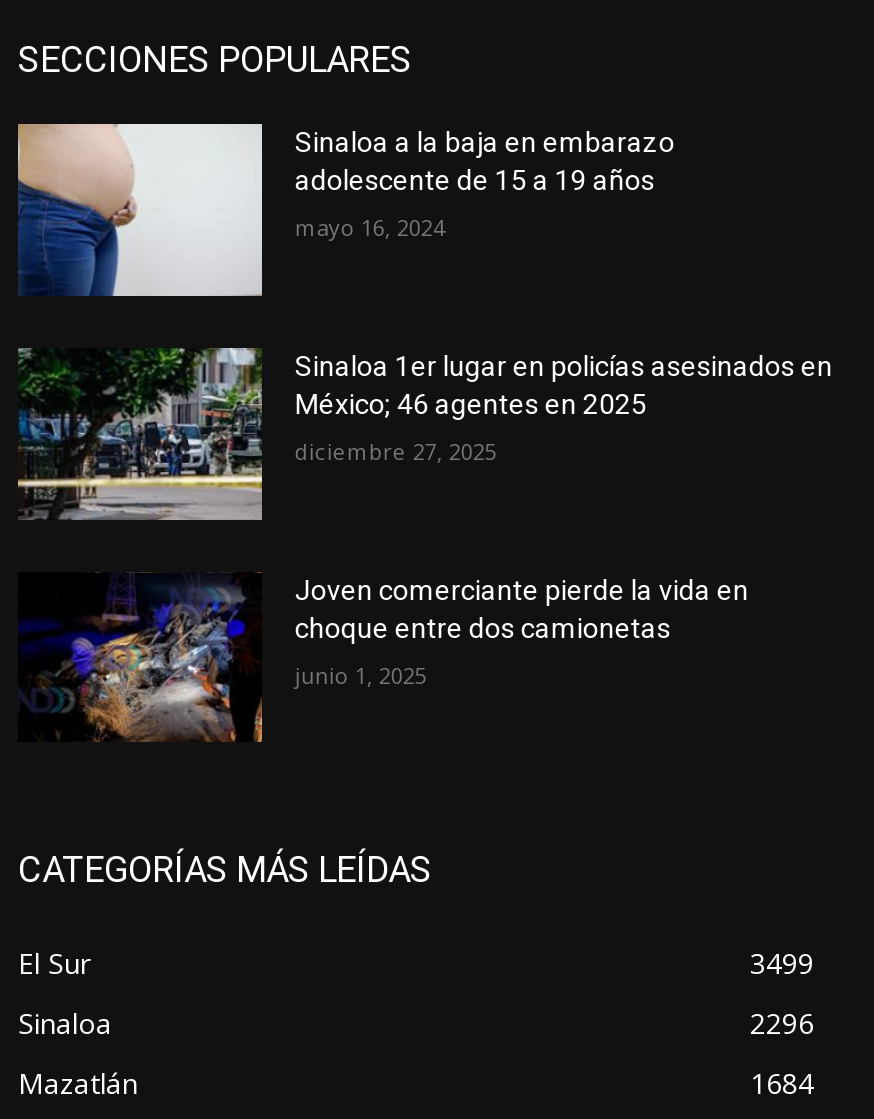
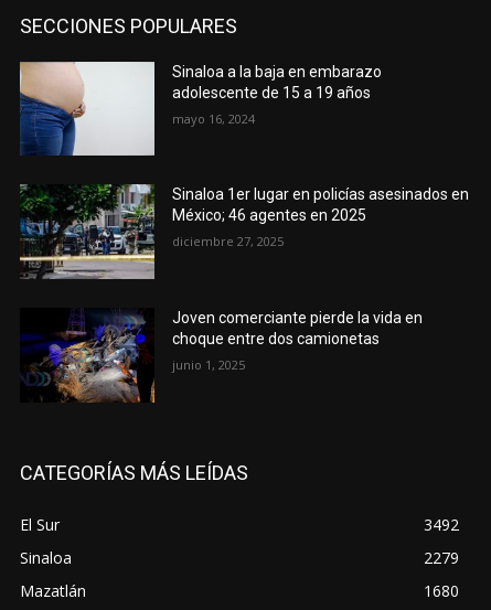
[750,944,814,982] 3499 -> [424,514,459,535] 3492
[750,1004,814,1042] 2296 -> [424,547,459,568] 2279
[750,1064,814,1102] 1684 -> [424,580,459,601] 1680

